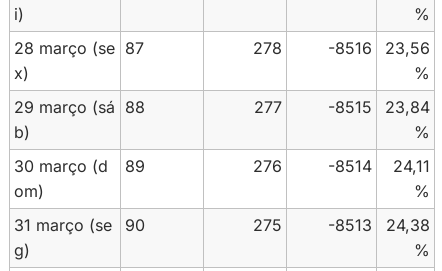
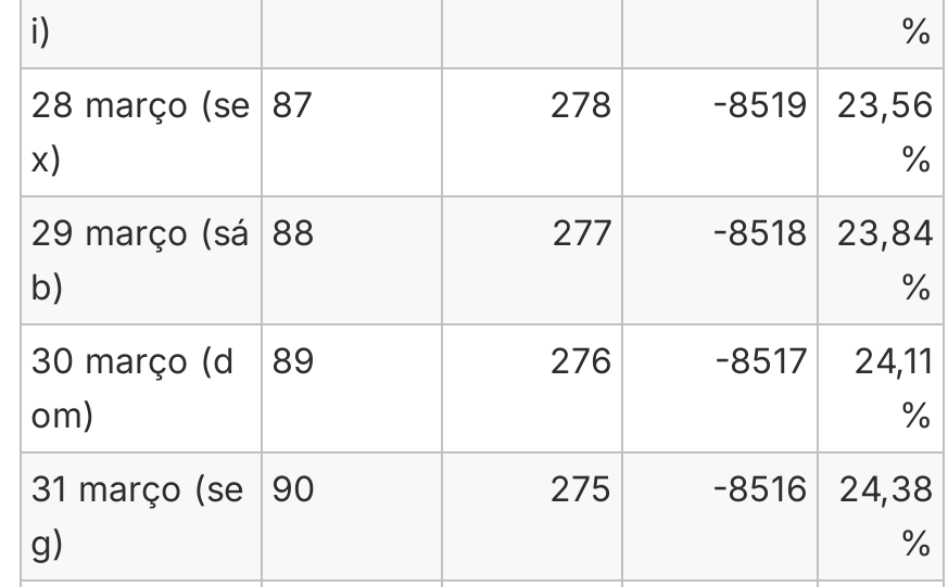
[328,38,430,58] -8516 23,56 -> [712,82,934,126] -8519 23,56
[328,97,430,117] -8515 23,84 -> [712,210,934,254] -8518 23,84
[328,156,430,176] -8514 24,11 -> [715,339,934,382] -8517 24,11
[328,215,430,235] -8513 24,38 -> [712,467,934,510] -8516 24,38

